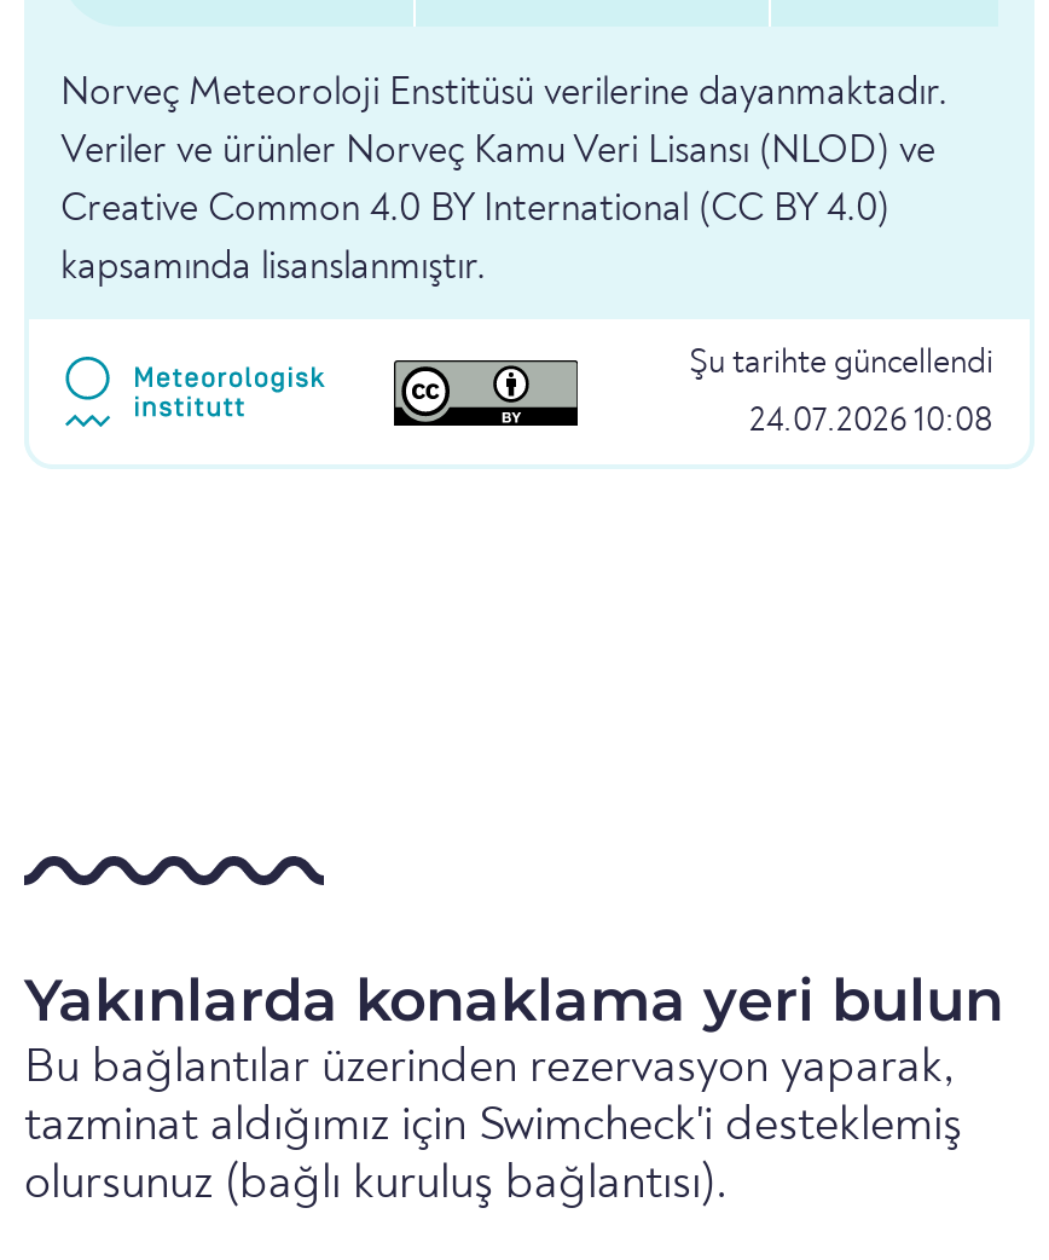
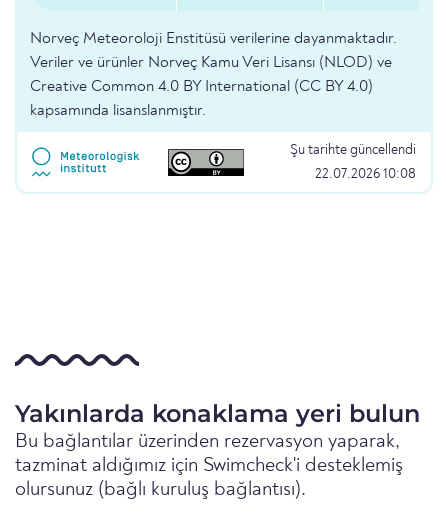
[749,405,993,438] 24.07.2026 10:08 -> [315,167,416,181] 22.07.2026 10:08

